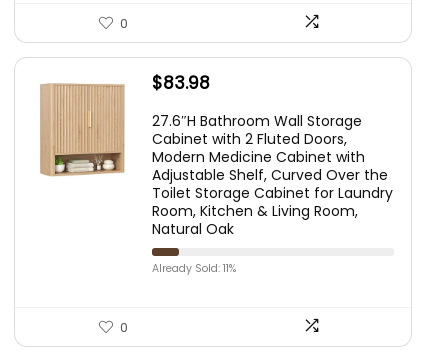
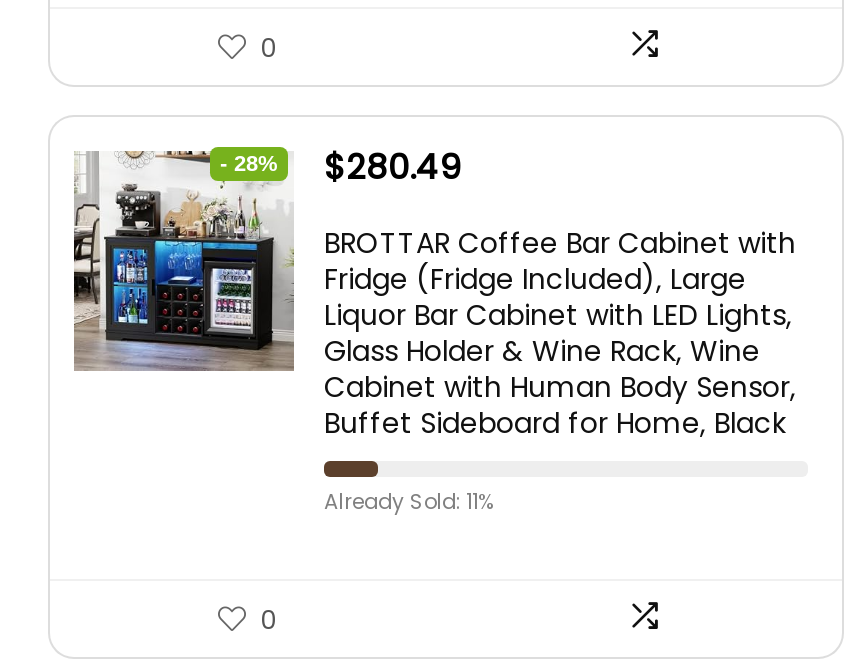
[27,71,210,185] [image] | $83.98 -> [72,144,462,373] [image] | - 28% | $280.49
[152,111,393,239] 27.6″H Bathroom Wall Storage | Cabinet with 2 Fluted Doors, | Modern Medicine Cabinet with | Adjustable Shelf, Curved Over the | Toilet Storage Cabinet for Laundry | Room, Kitchen & Living Room, | Natural Oak -> [324,224,796,444] BROTTAR Coffee Bar Cabinet with | Fridge (Fridge Included), Large | Liquor Bar Cabinet with LED Lights, | Glass Holder & Wine Rack, Wine | Cabinet with Human Body Sensor, | Buffet Sideboard for Home, Black

